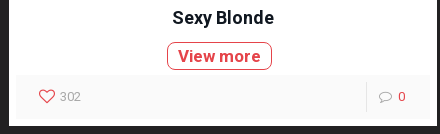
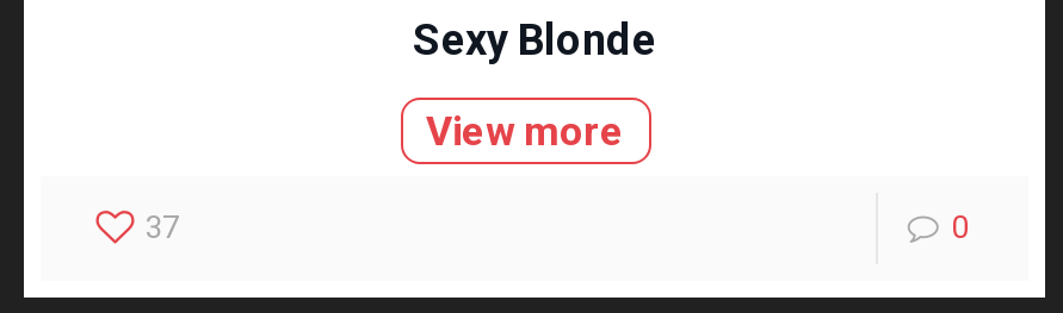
[60,89,81,104] 302 -> [146,210,179,245] 37

